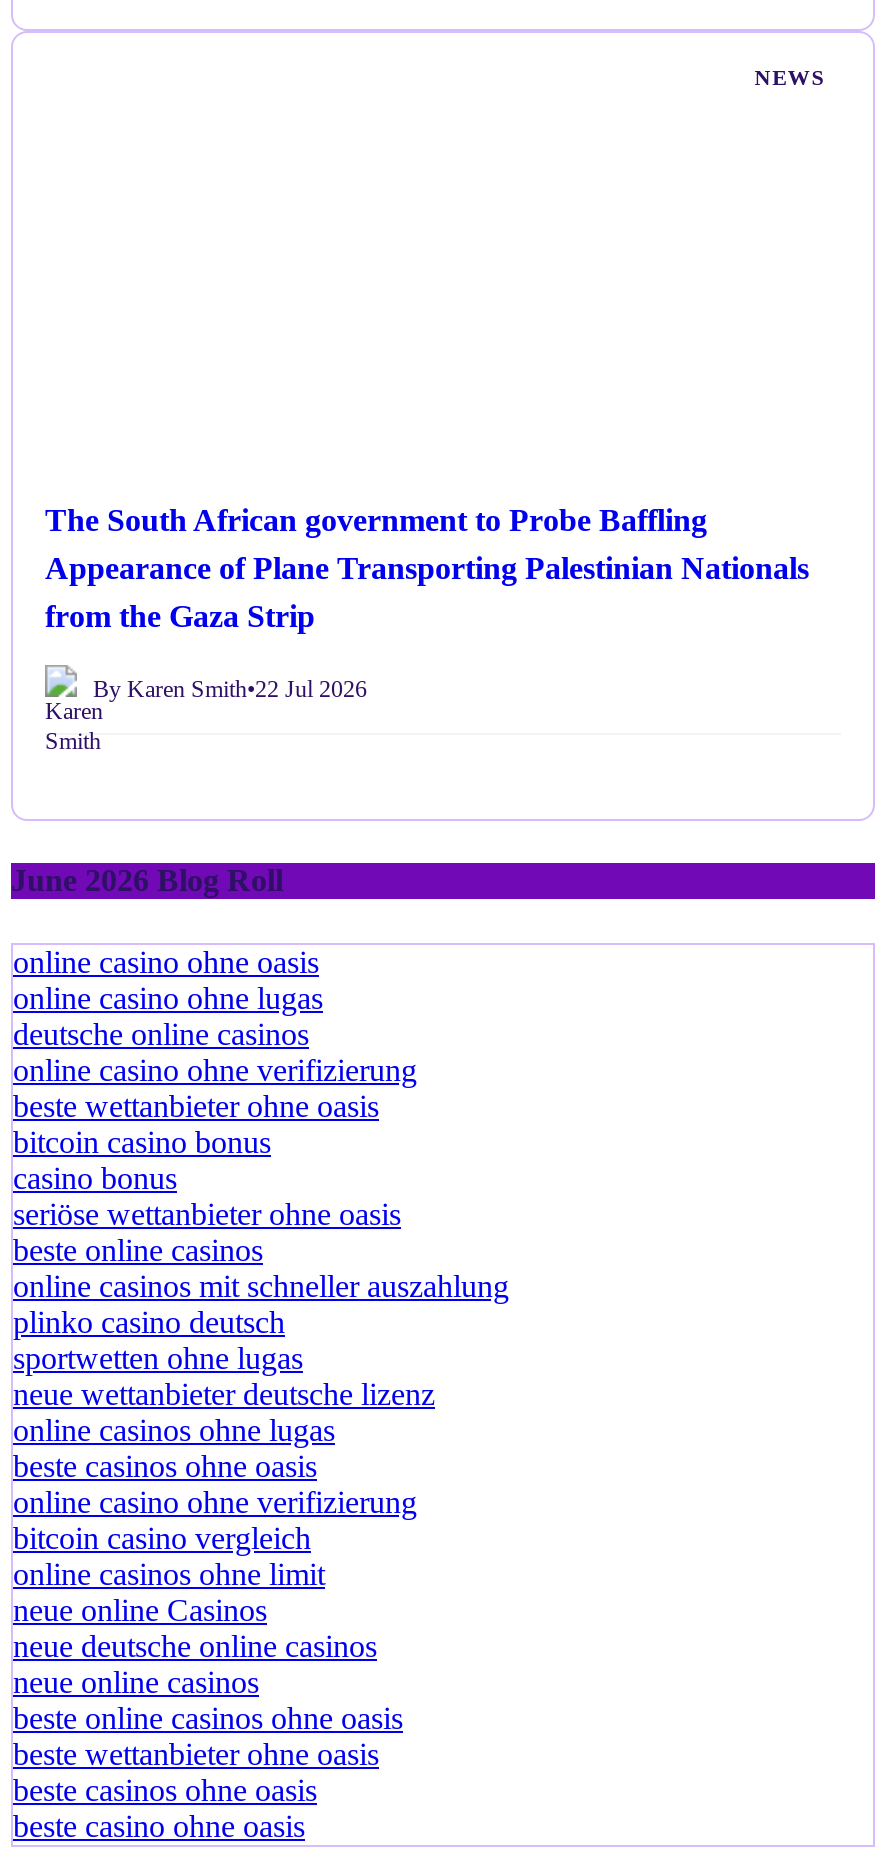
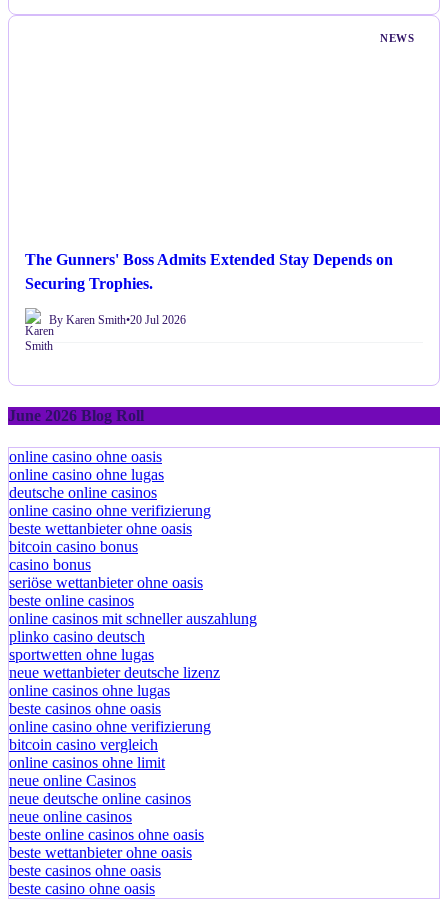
[45,503,809,633] The South African government to Probe Baffling | Appearance of Plane Transporting Palestinian Nationals | from the Gaza Strip -> [25,251,393,292] The Gunners' Boss Admits Extended Stay Depends on | Securing Trophies.
[93,674,367,702] By Karen Smith•22 Jul 2026 -> [49,313,186,327] By Karen Smith•20 Jul 2026

